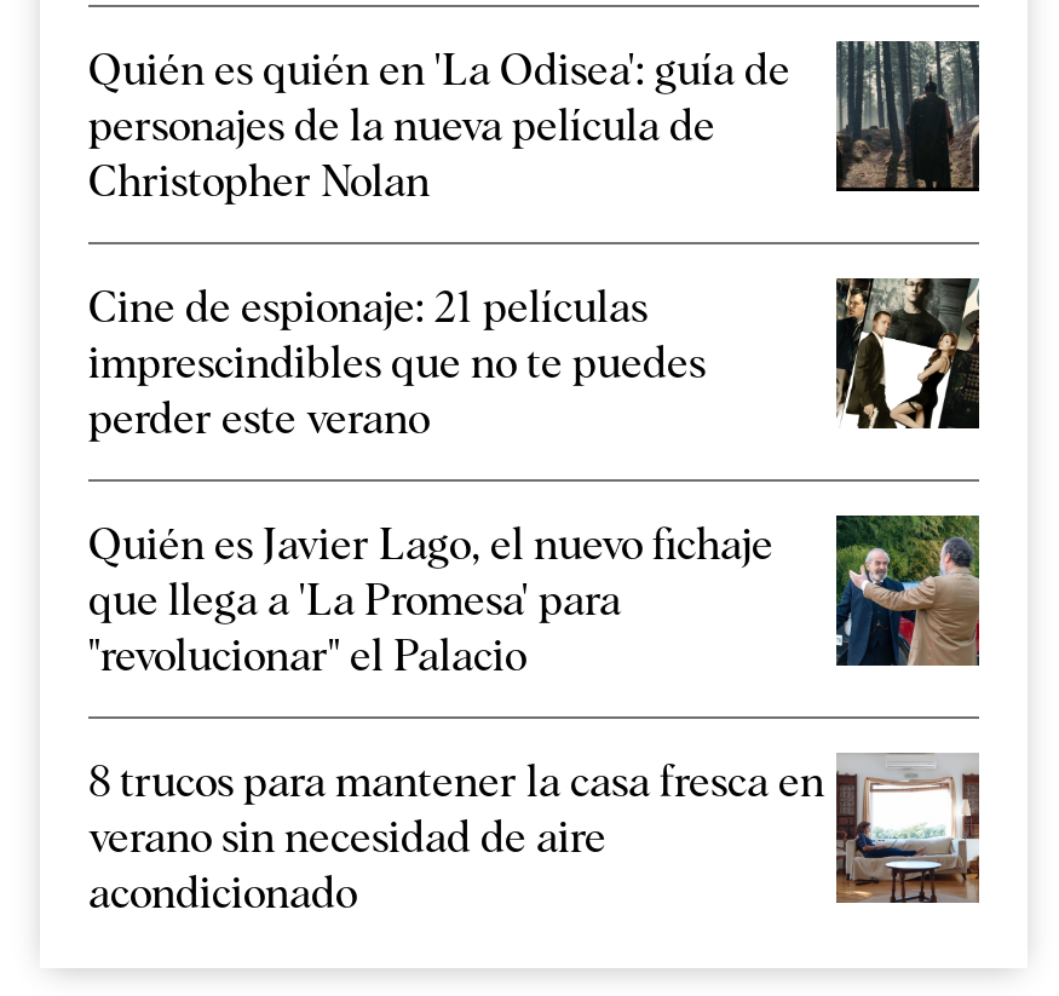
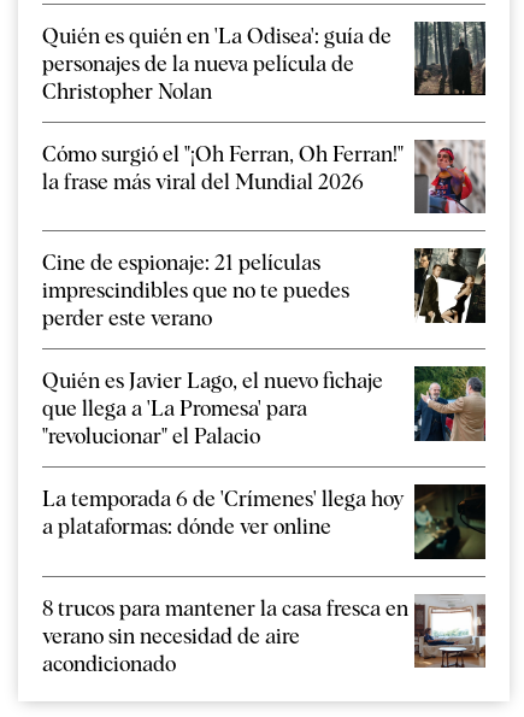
none -> [42,140,487,214] [image] | Cómo surgió el "¡Oh Ferran, Oh Ferran!" | la frase más viral del Mundial 2026
none -> [42,484,487,560] [image] | La temporada 6 de 'Crímenes' llega hoy | a plataformas: dónde ver online

